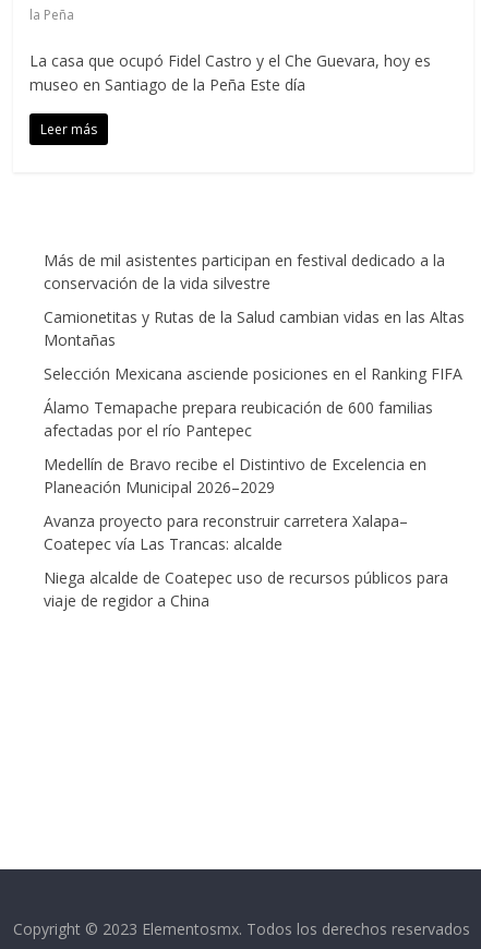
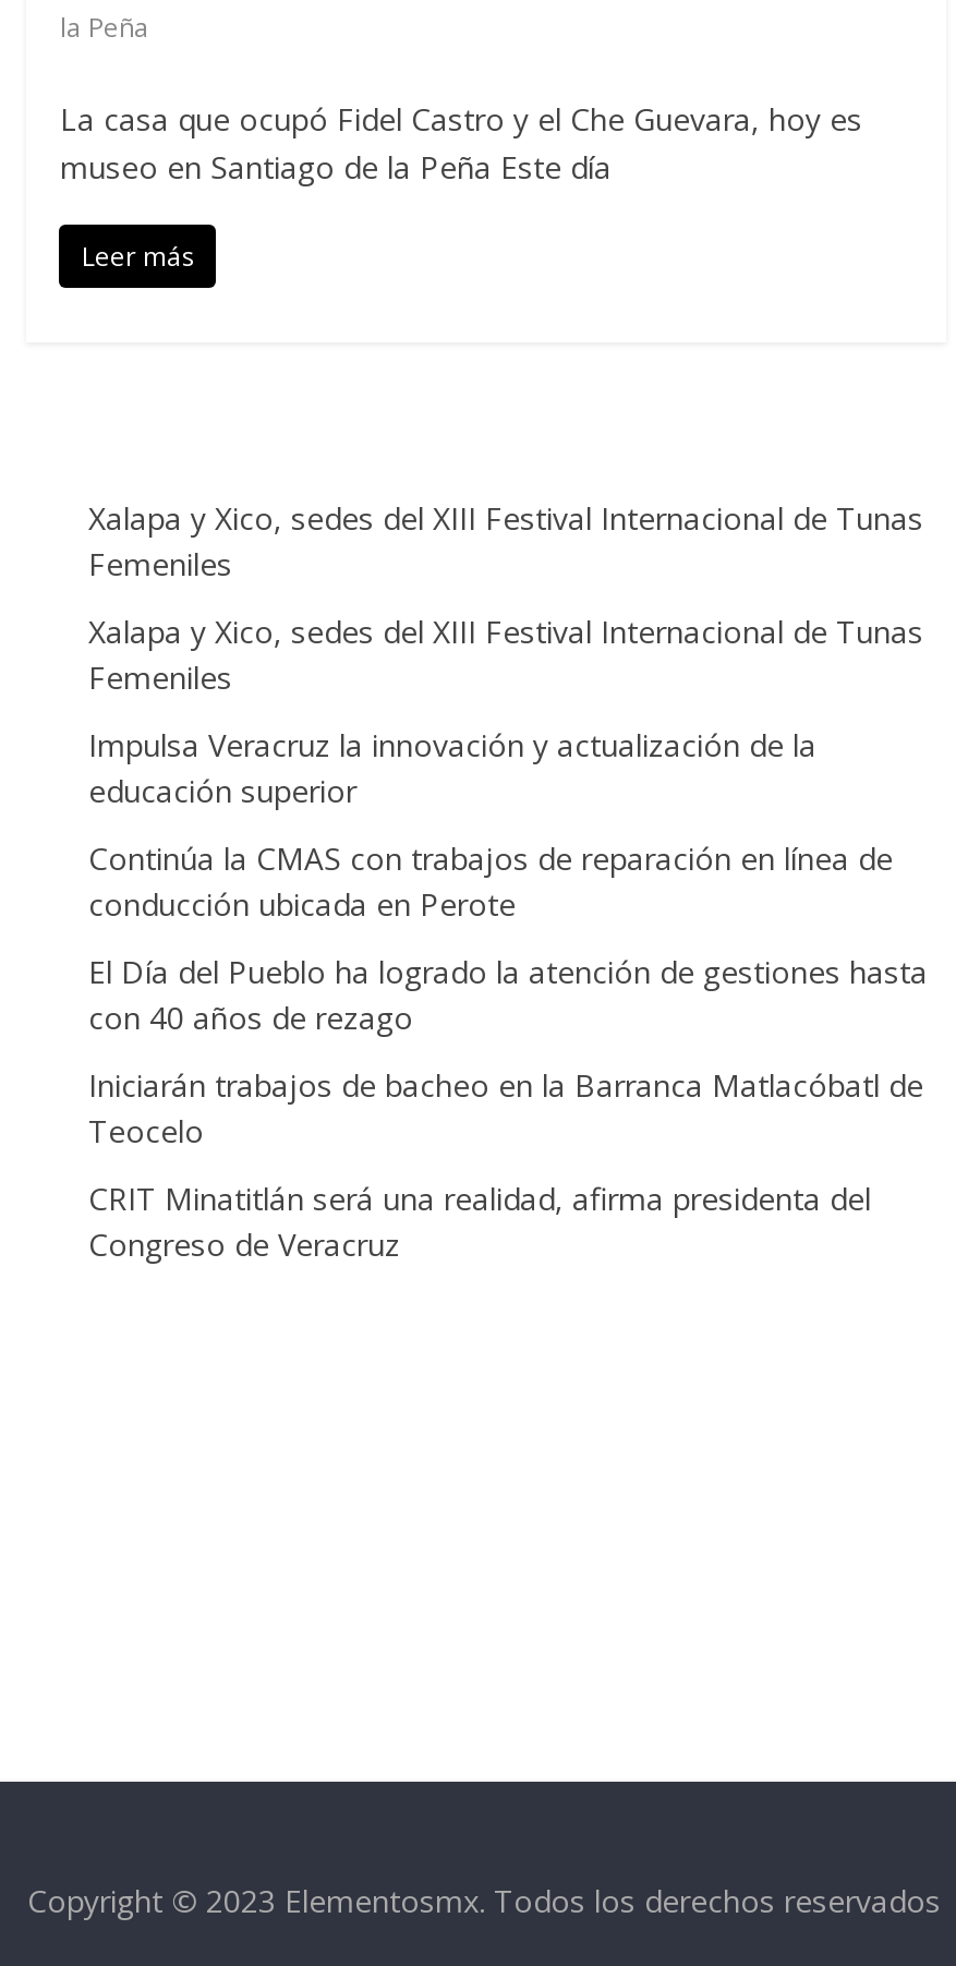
[44,250,445,294] Más de mil asistentes participan en festival dedicado a la | conservación de la vida silvestre -> [88,498,923,585] Xalapa y Xico, sedes del XIII Festival Internacional de Tunas | Femeniles
[44,307,465,350] Camionetitas y Rutas de la Salud cambian vidas en las Altas | Montañas -> [88,611,923,698] Xalapa y Xico, sedes del XIII Festival Internacional de Tunas | Femeniles
[44,363,463,384] Selección Mexicana asciende posiciones en el Ranking FIFA -> [88,724,816,812] Impulsa Veracruz la innovación y actualización de la | educación superior
[44,397,433,441] Álamo Temapache prepara reubicación de 600 familias | afectadas por el río Pantepec -> [88,838,893,925] Continúa la CMAS con trabajos de reparación en línea de | conducción ubicada en Perote
[44,454,427,498] Medellín de Bravo recibe el Distintivo de Excelencia en | Planeación Municipal 2026–2029 -> [88,951,927,1039] El Día del Pueblo ha logrado la atención de gestiones hasta | con 40 años de rezago
[44,511,408,554] Avanza proyecto para reconstruir carretera Xalapa– | Coatepec vía Las Trancas: alcalde -> [88,1065,923,1152] Iniciarán trabajos de bacheo en la Barranca Matlacóbatl de | Teocelo
[44,567,449,611] Niega alcalde de Coatepec uso de recursos públicos para | viaje de regidor a China -> [88,1178,871,1265] CRIT Minatitlán será una realidad, afirma presidenta del | Congreso de Veracruz

